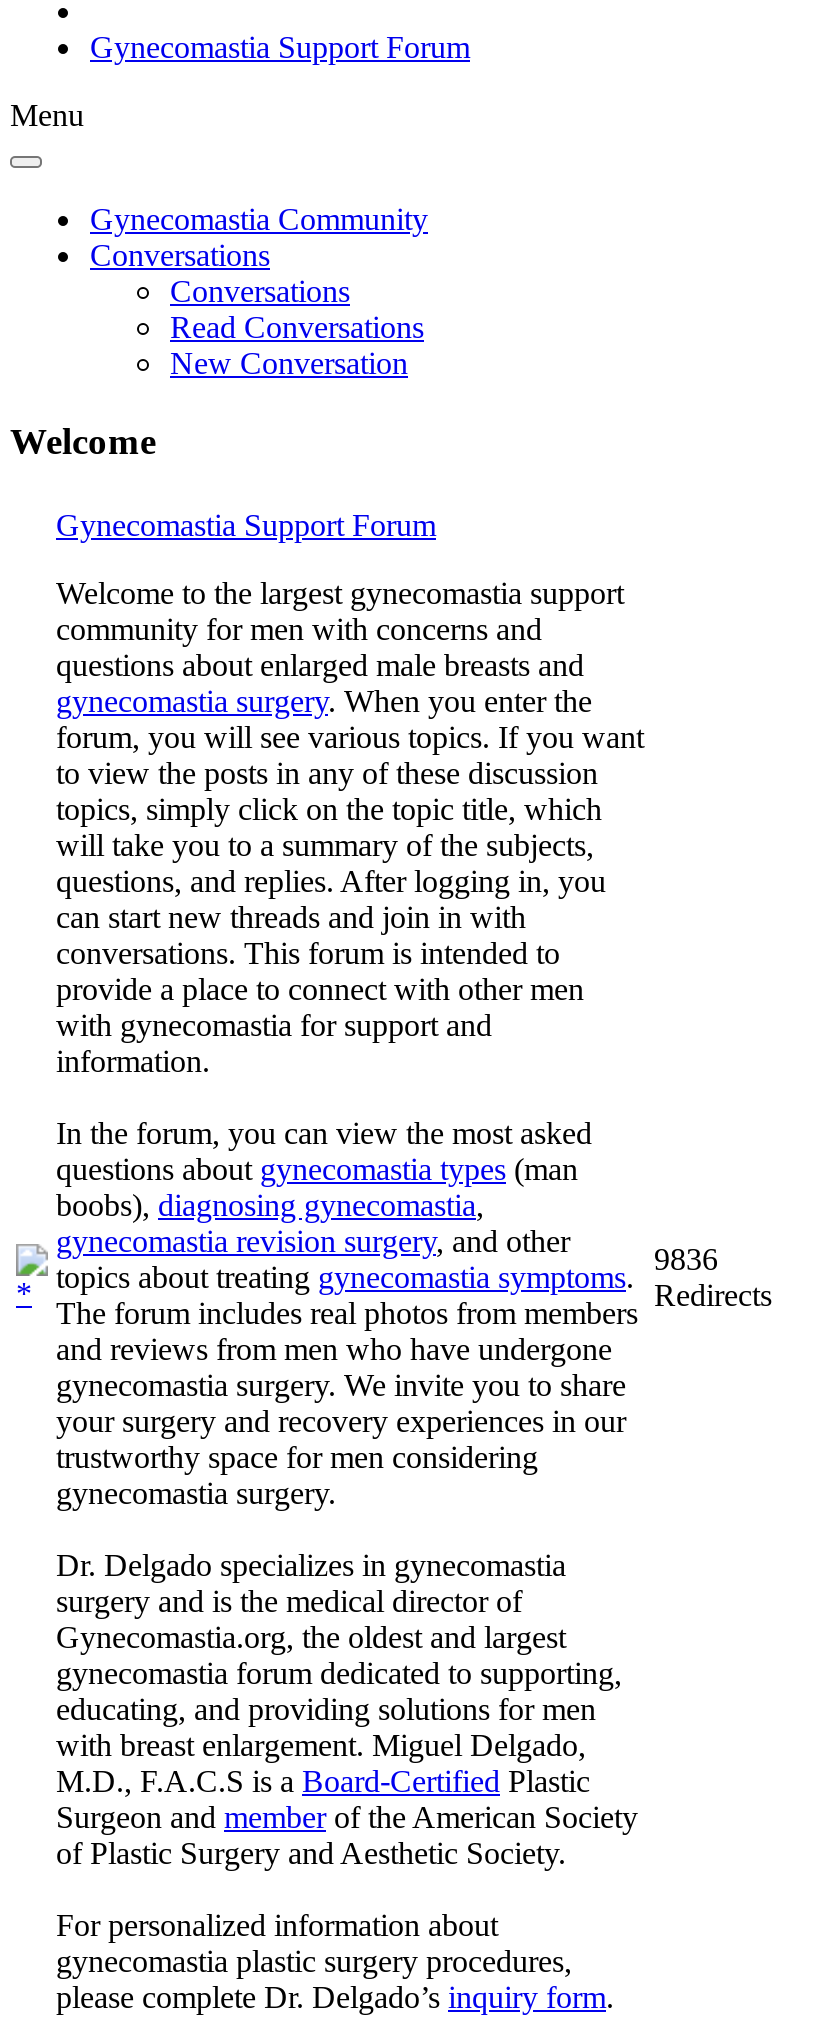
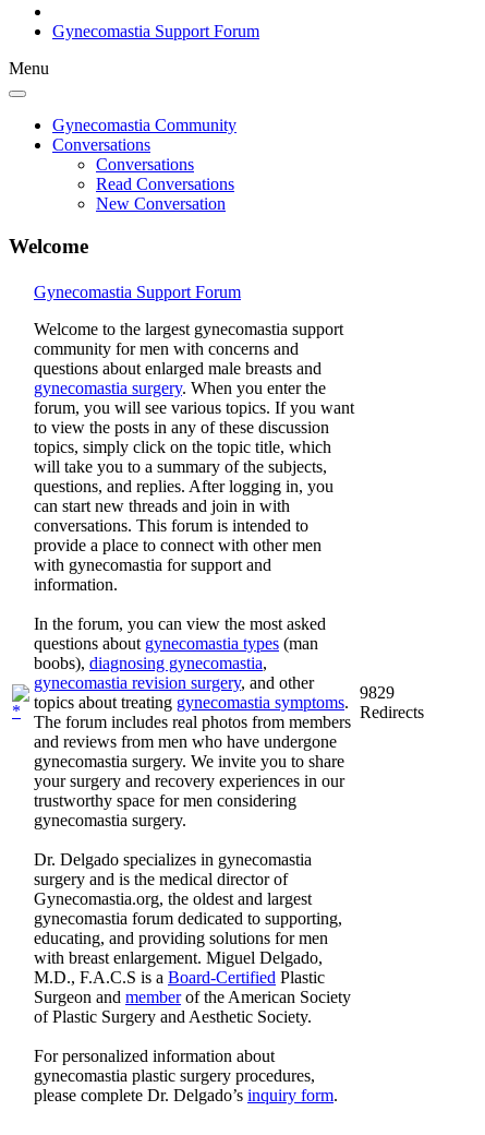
[654,1241,718,1275] 9836 -> [360,683,395,701] 9829

